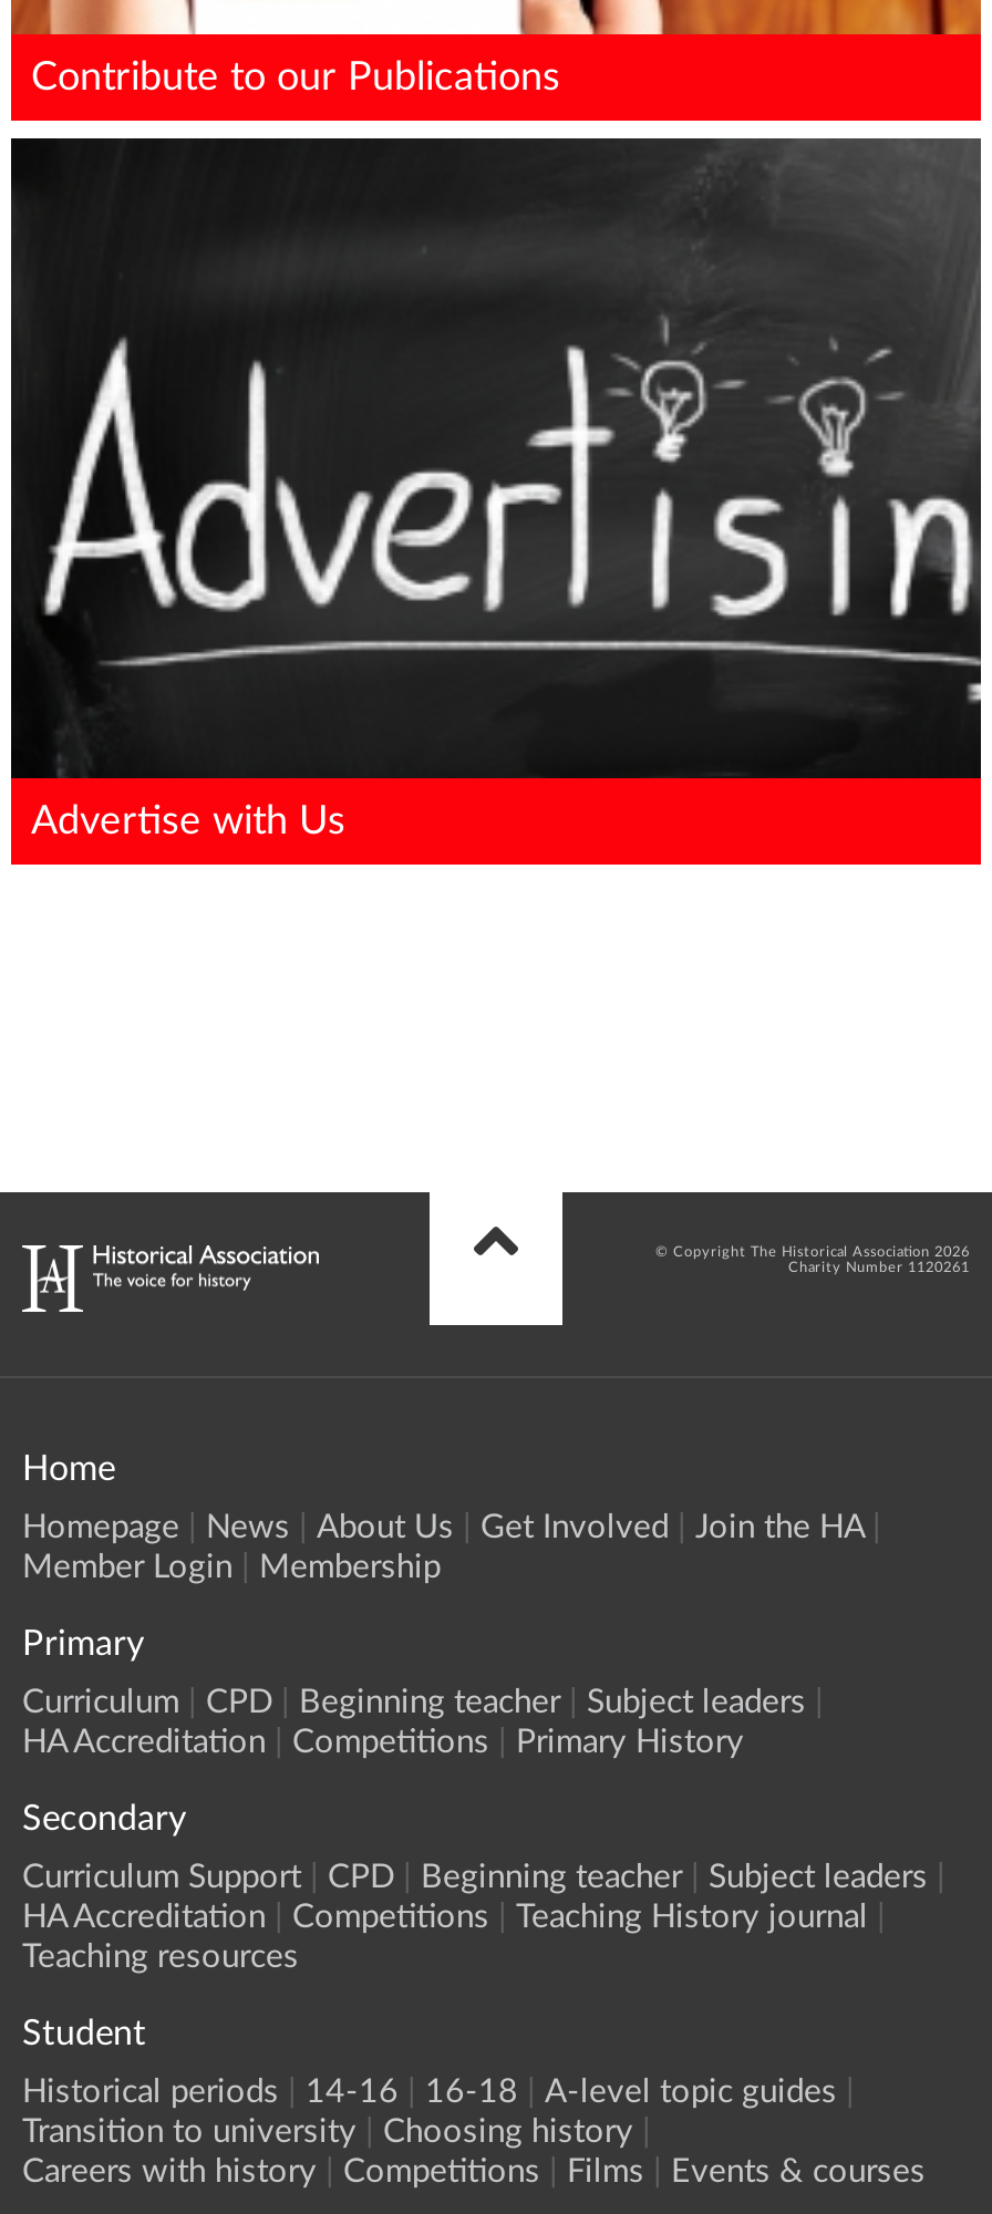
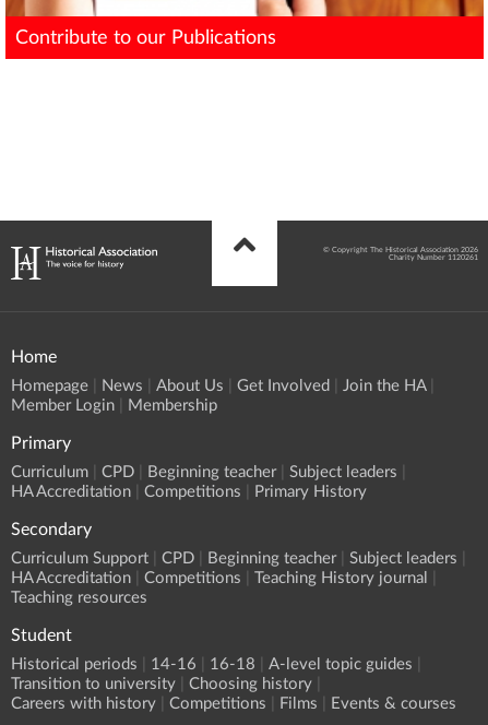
[9,120,983,840] [image] | Advertise with Us -> none

